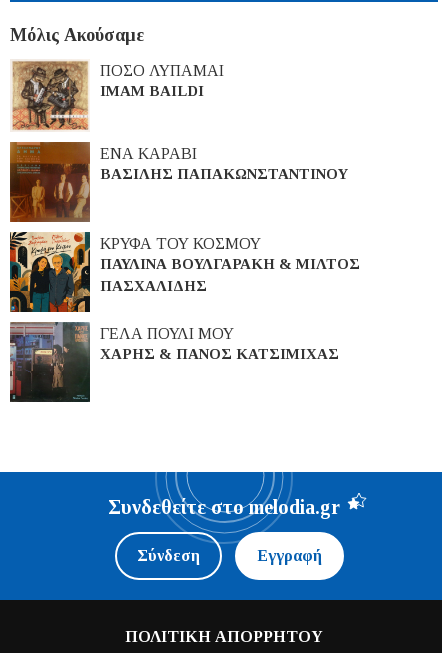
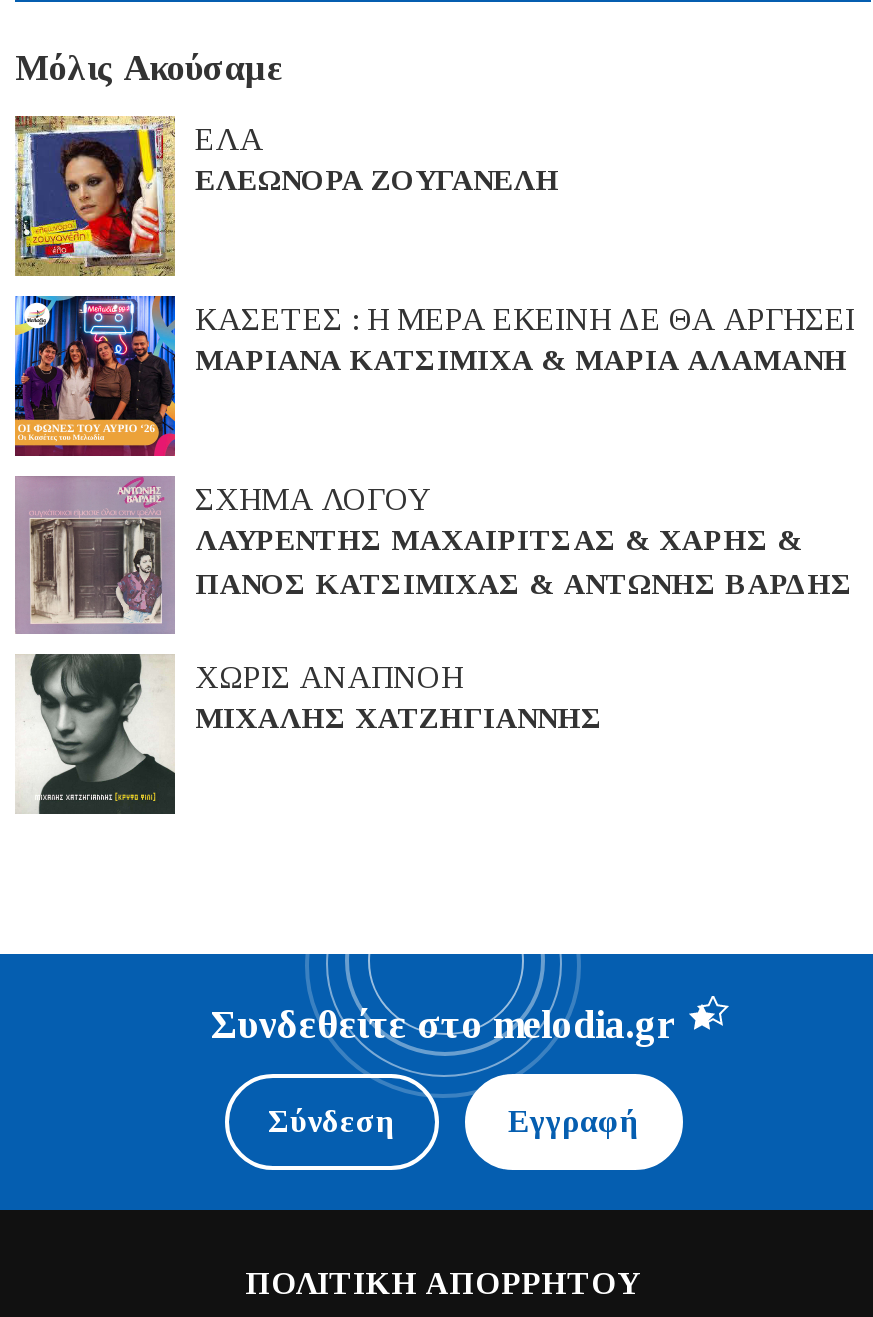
[11,59,224,133] [image] | ΠΟΣΟ ΛΥΠΑΜΑΙ | IMAM BAILDI -> [15,114,559,278] [image] | ΕΛΑ | ΕΛΕΩΝΟΡΑ ΖΟΥΓΑΝΕΛΗ
[9,141,348,223] [image] | ΕΝΑ ΚΑΡΑΒΙ | ΒΑΣΙΛΗΣ ΠΑΠΑΚΩΝΣΤΑΝΤΙΝΟΥ -> [13,294,855,458] [image] | ΚΑΣΕΤΕΣ : Η ΜΕΡΑ ΕΚΕΙΝΗ ΔΕ ΘΑ ΑΡΓΗΣΕΙ | ΜΑΡΙΑΝΑ ΚΑΤΣΙΜΙΧΑ & ΜΑΡΙΑ ΑΛΑΜΑΝΗ
[9,231,360,313] [image] | ΚΡΥΦΑ ΤΟΥ ΚΟΣΜΟΥ | ΠΑΥΛΙΝΑ ΒΟΥΛΓΑΡΑΚΗ & ΜΙΛΤΟΣ | ΠΑΣΧΑΛΙΔΗΣ -> [15,476,853,634] [image] | ΣΧΗΜΑ ΛΟΓΟΥ | ΛΑΥΡΕΝΤΗΣ ΜΑΧΑΙΡΙΤΣΑΣ & ΧΑΡΗΣ & | ΠΑΝΟΣ ΚΑΤΣΙΜΙΧΑΣ & ΑΝΤΩΝΗΣ ΒΑΡΔΗΣ
[9,322,339,403] [image] | ΓΕΛΑ ΠΟΥΛΙ ΜΟΥ | ΧΑΡΗΣ & ΠΑΝΟΣ ΚΑΤΣΙΜΙΧΑΣ -> [15,652,603,814] [image] | ΧΩΡΙΣ ΑΝΑΠΝΟΗ | ΜΙΧΑΛΗΣ ΧΑΤΖΗΓΙΑΝΝΗΣ

